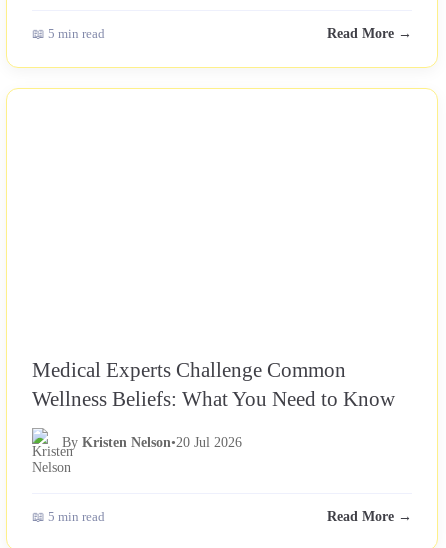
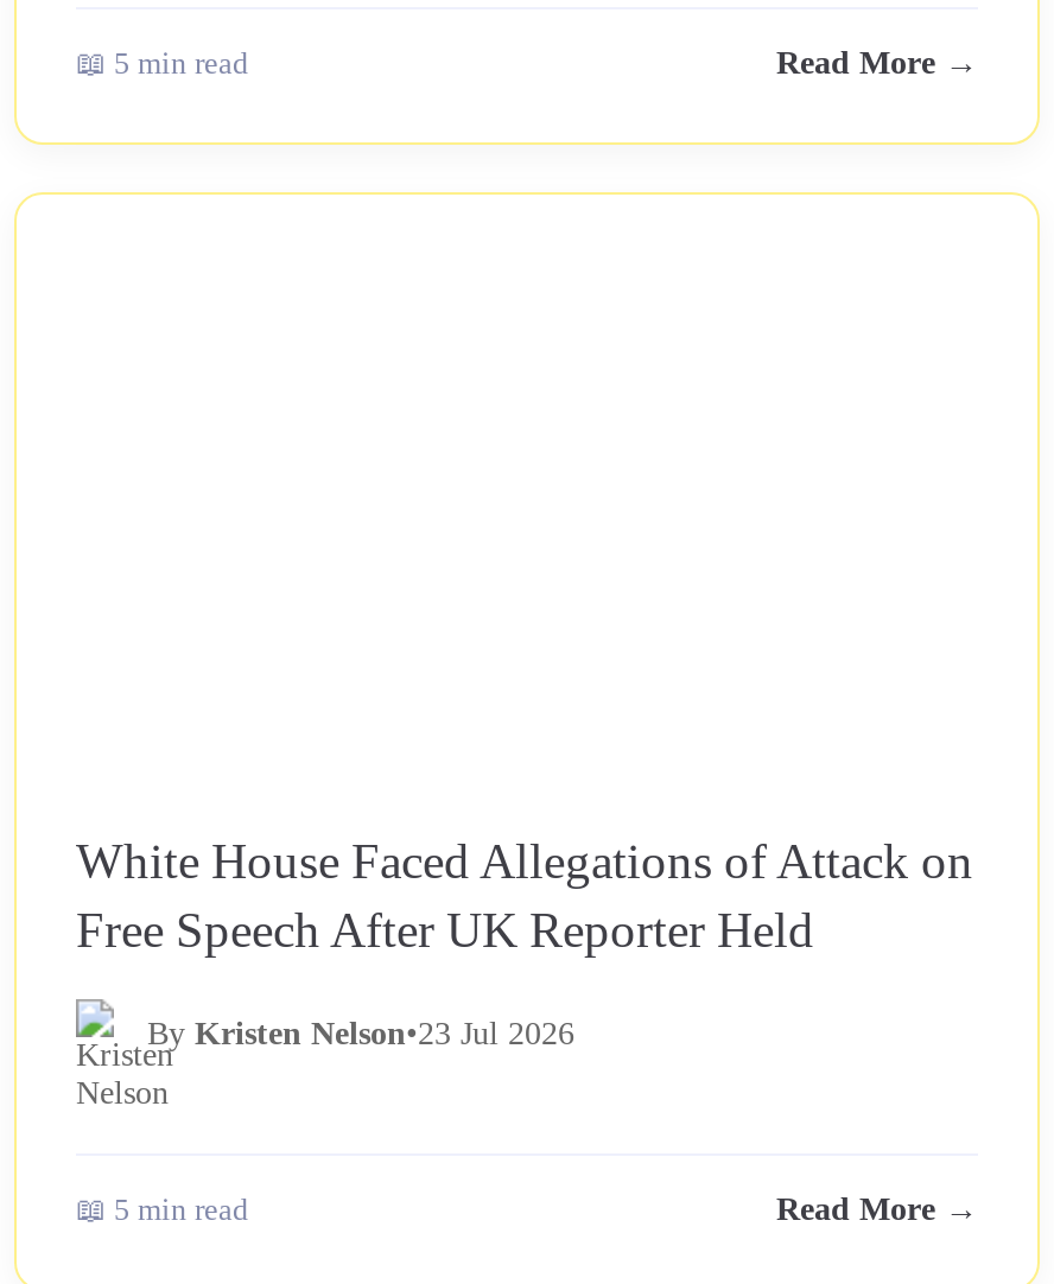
[32,358,395,410] Medical Experts Challenge Common | Wellness Beliefs: What You Need to Know -> [76,834,973,957] White House Faced Allegations of Attack on | Free Speech After UK Reporter Held
[62,435,242,450] By Kristen Nelson•20 Jul 2026 -> [147,1016,574,1052] By Kristen Nelson•23 Jul 2026

